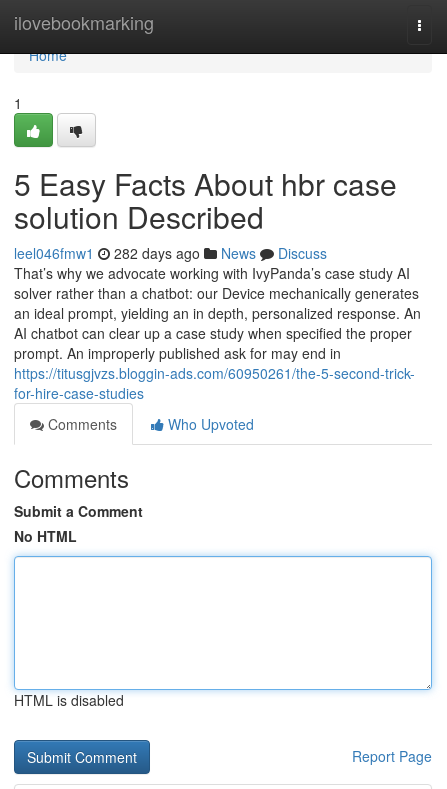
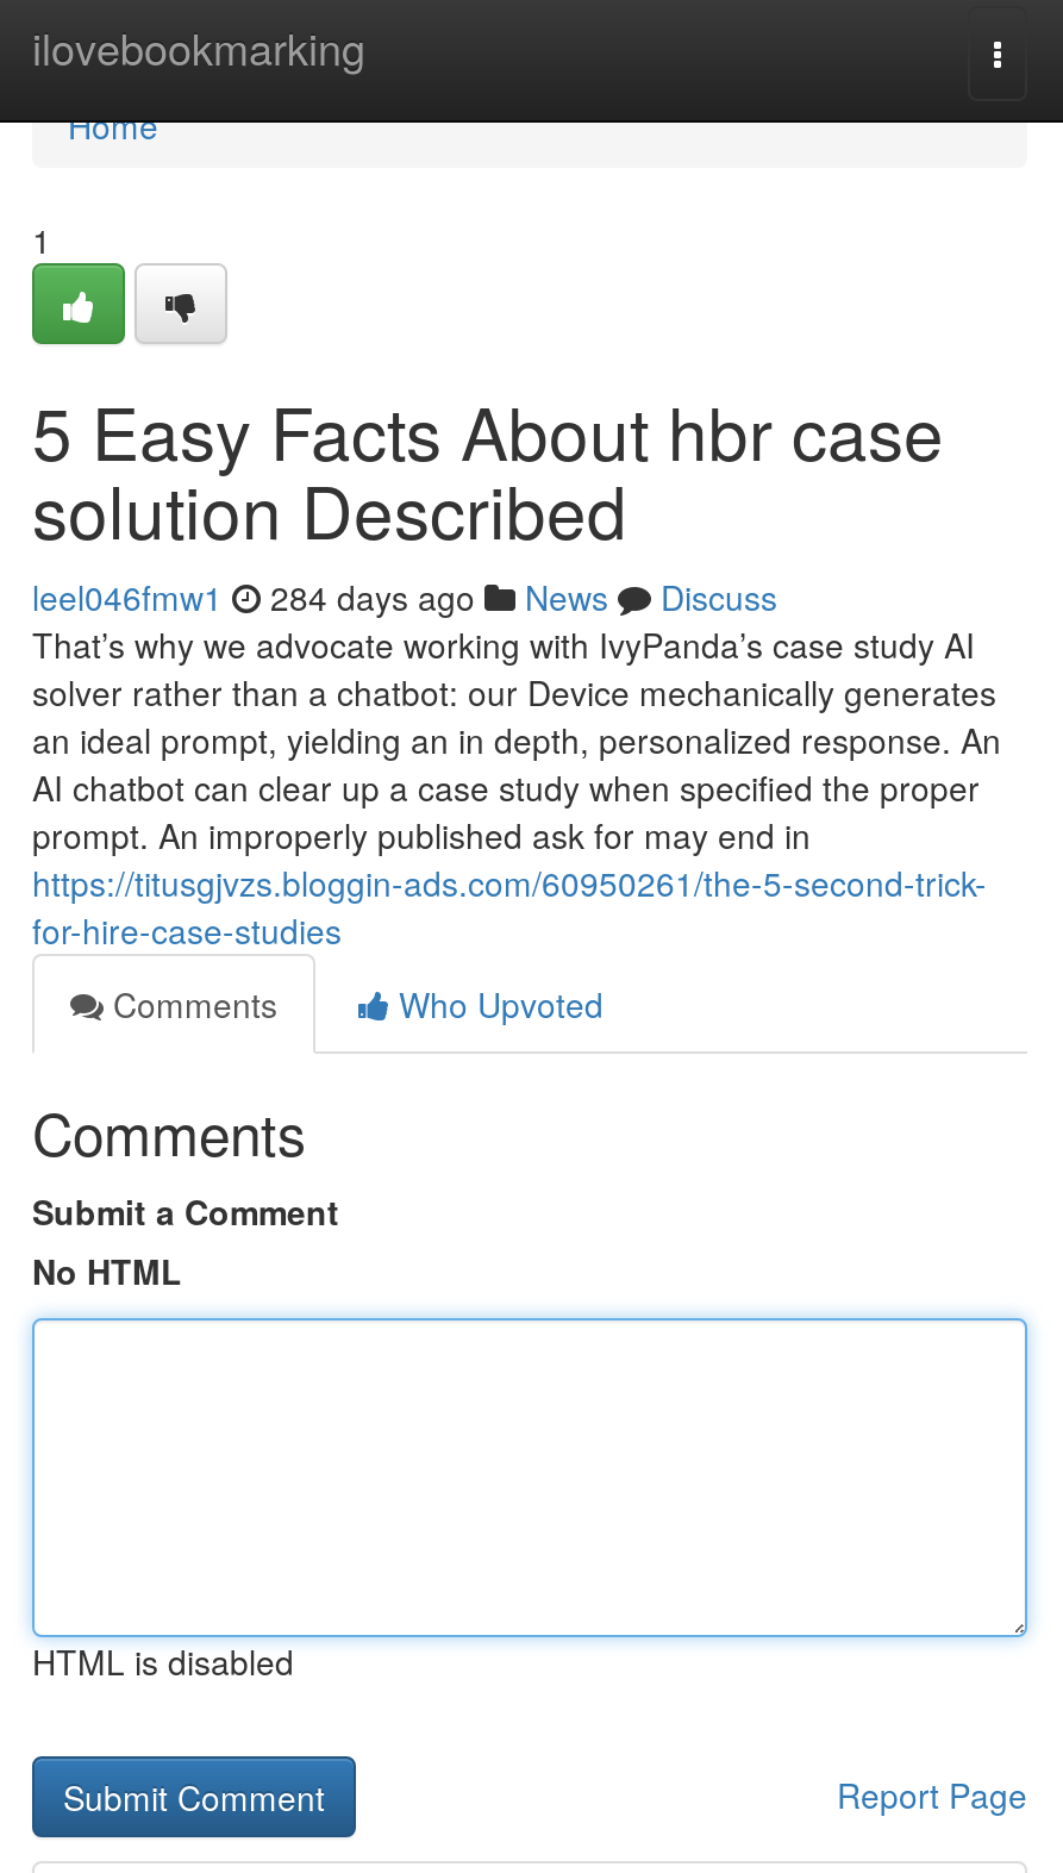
[14,243,327,263] leel046fmw1 282 days ago News Discuss -> [32,573,777,620] leel046fmw1 284 days ago News Discuss

